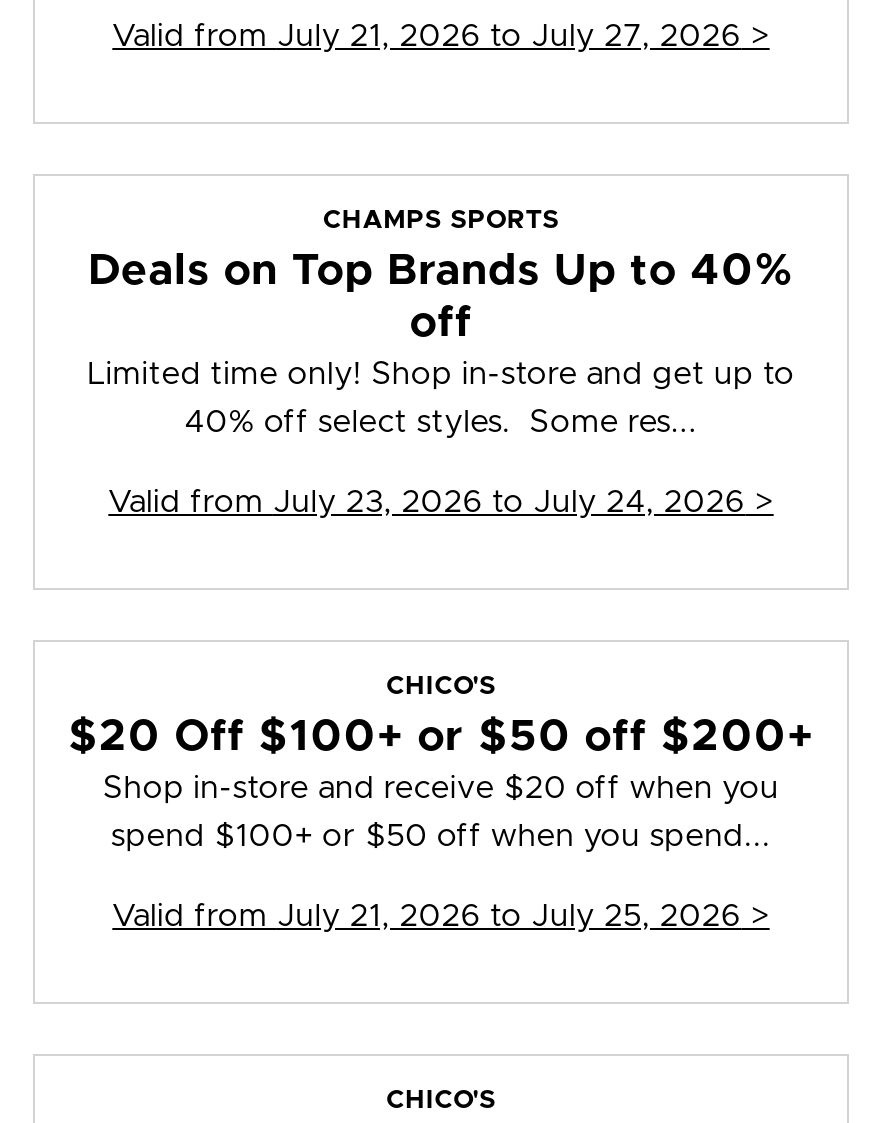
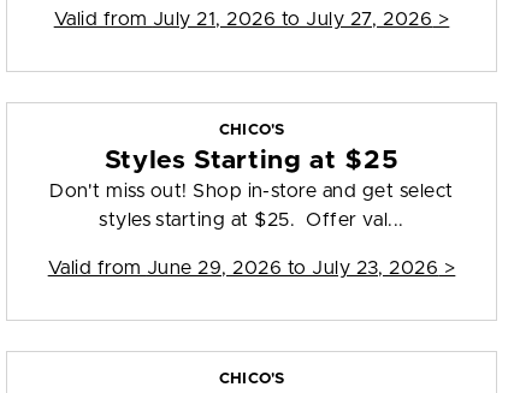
[87,208,795,518] CHAMPS SPORTS | Deals on Top Brands Up to 40% | off | Limited time only! Shop in-store and get up to | 40% off select styles. Some res... | Valid from July 23, 2026 to July 24, 2026 > -> none
[67,716,815,804] $20 Off $100+ or $50 off $200+ | Shop in-store and receive $20 off when you -> [50,148,453,201] Styles Starting at $25 | Don't miss out! Shop in-store and get select
[111,820,771,852] spend $100+ or $50 off when you spend... -> [99,211,404,230] styles starting at $25. Offer val...
[112,900,770,932] Valid from July 21, 2026 to July 25, 2026 > -> [48,259,455,278] Valid from June 29, 2026 to July 23, 2026 >

